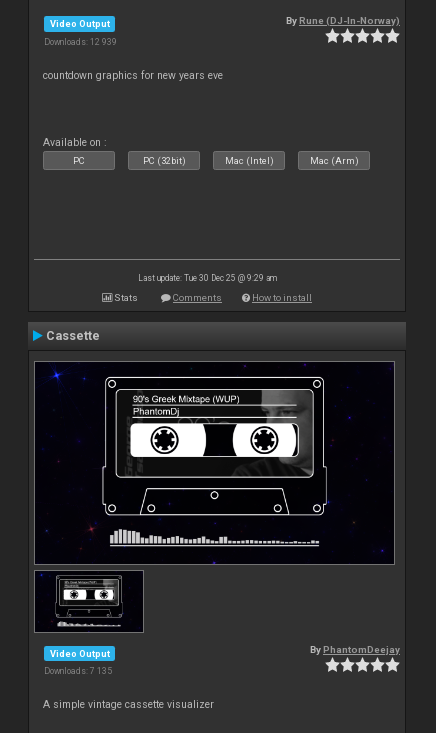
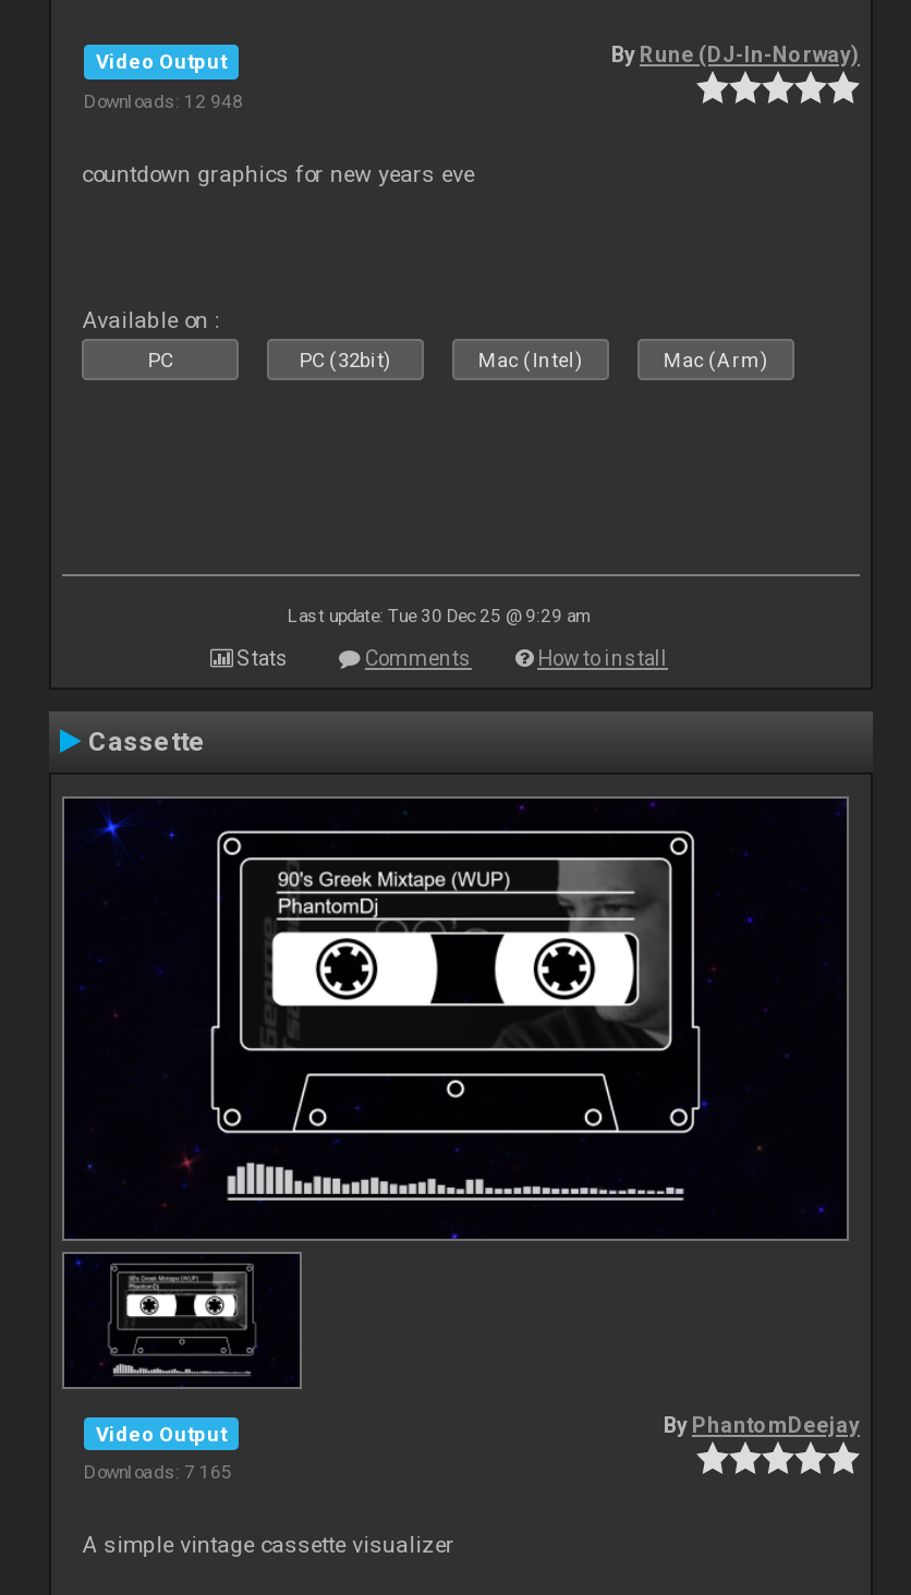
[44,37,117,47] Downloads: 12 939 -> [84,90,243,112] Downloads: 12 948
[44,666,112,676] Downloads: 7 135 -> [84,1462,232,1484] Downloads: 7 165

